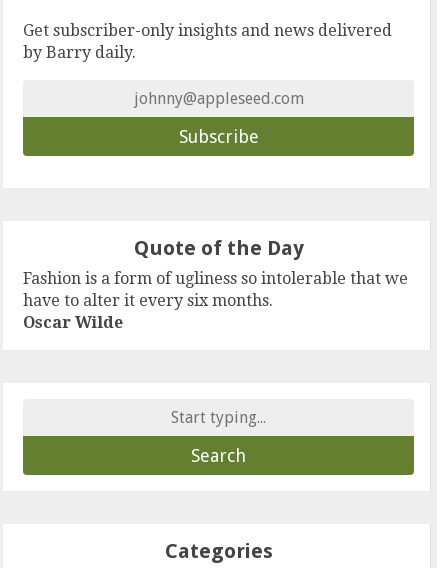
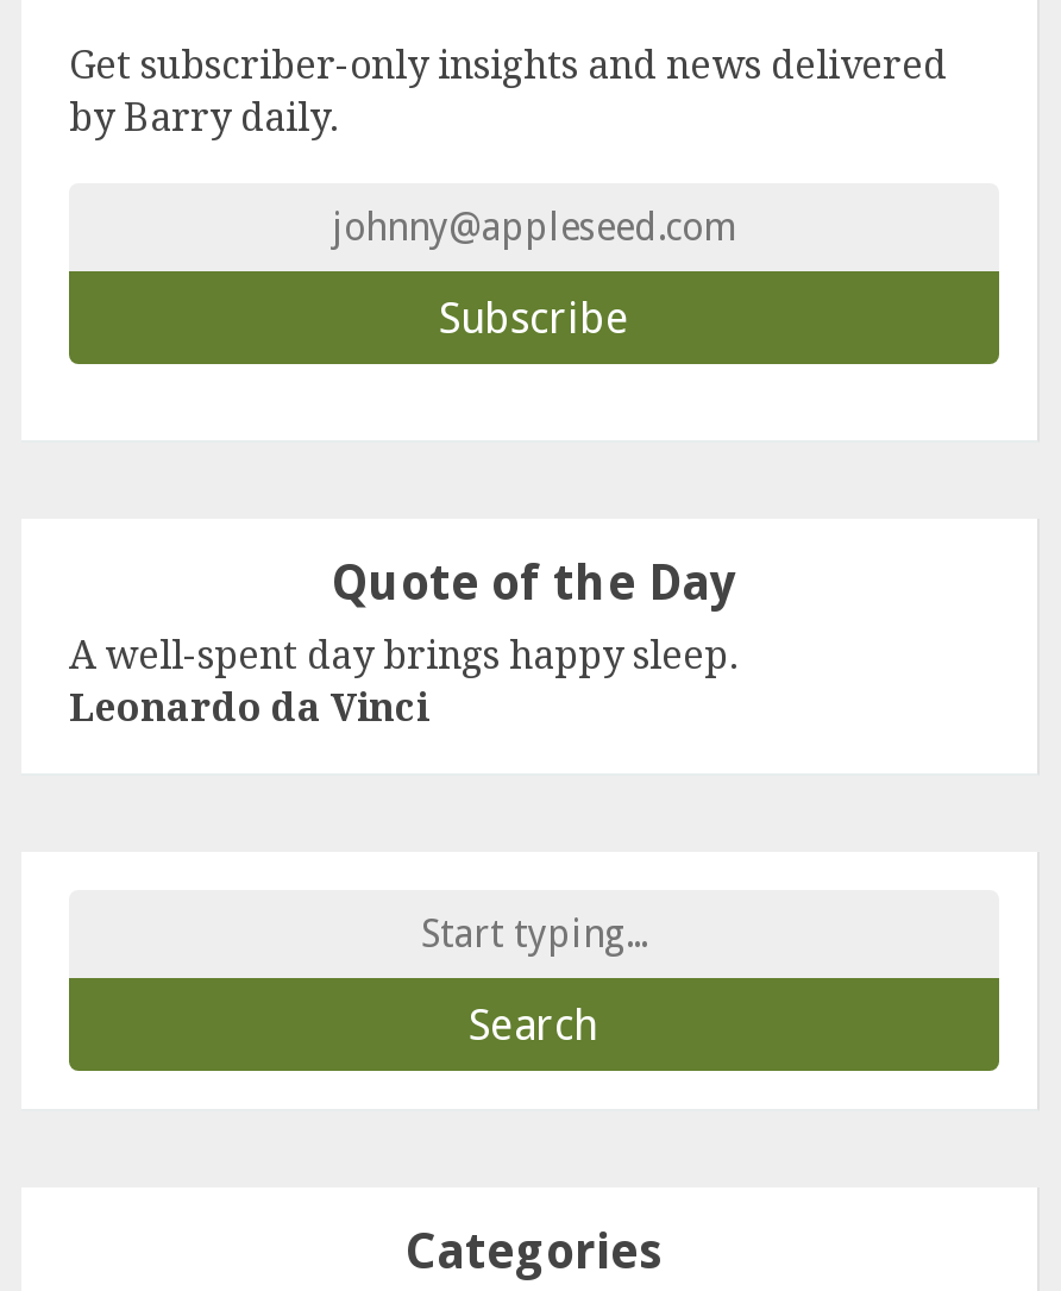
[23,269,408,332] Fashion is a form of ugliness so intolerable that we | have to alter it every six months. | Oscar Wilde -> [69,633,737,730] A well-spent day brings happy sleep. | Leonardo da Vinci

